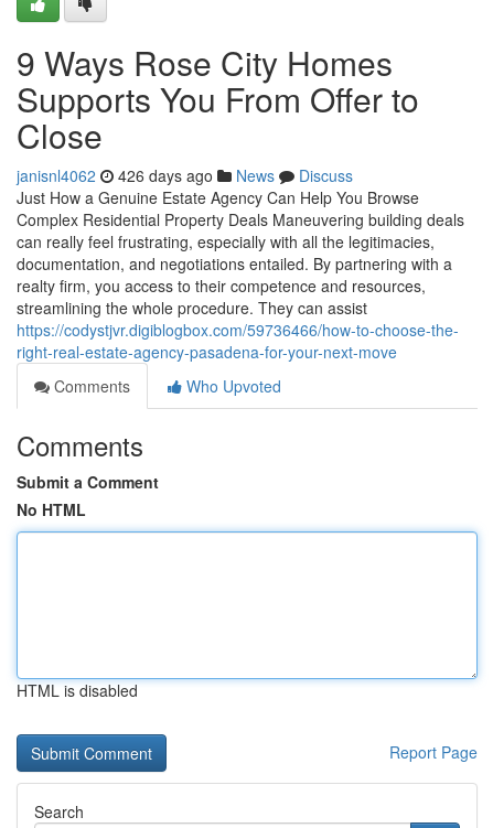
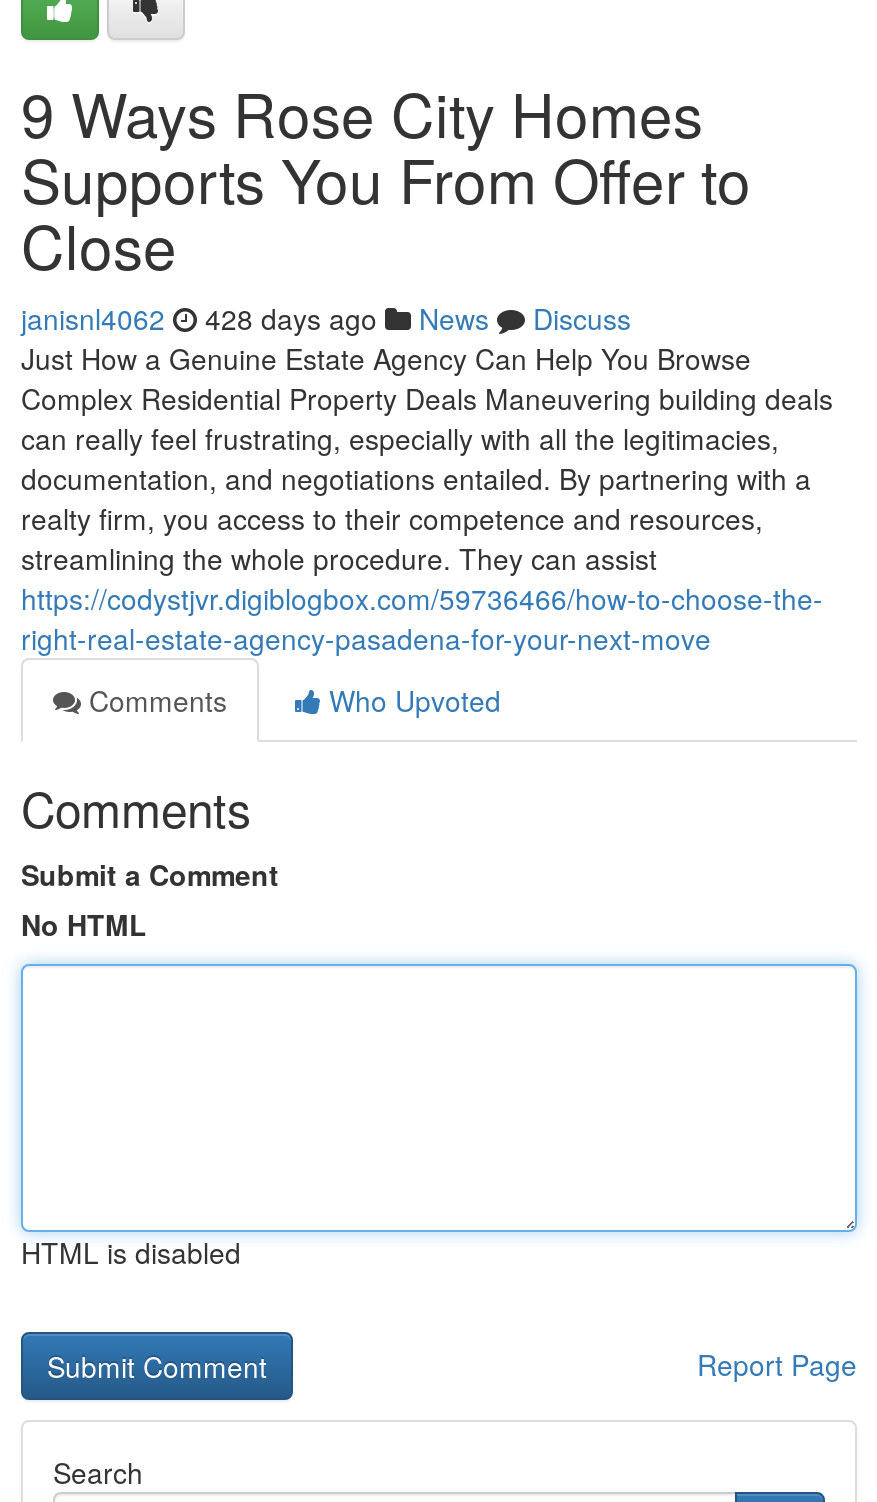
[17,164,353,186] janisnl4062 426 days ago News Discuss -> [21,298,631,338] janisnl4062 428 days ago News Discuss

